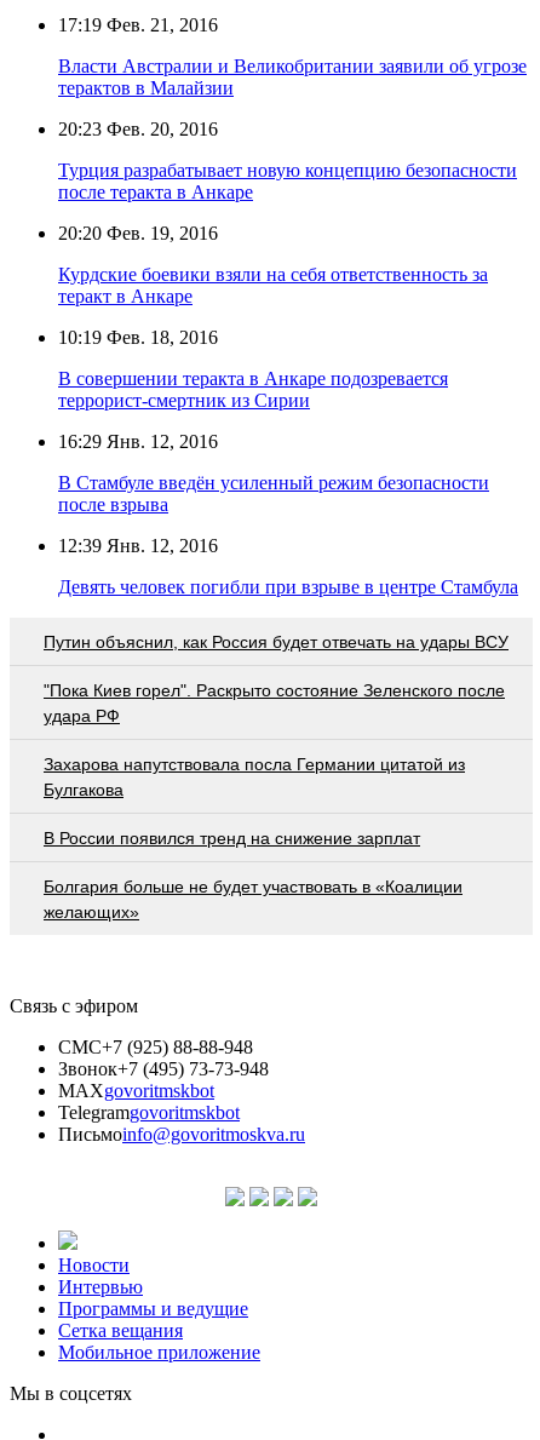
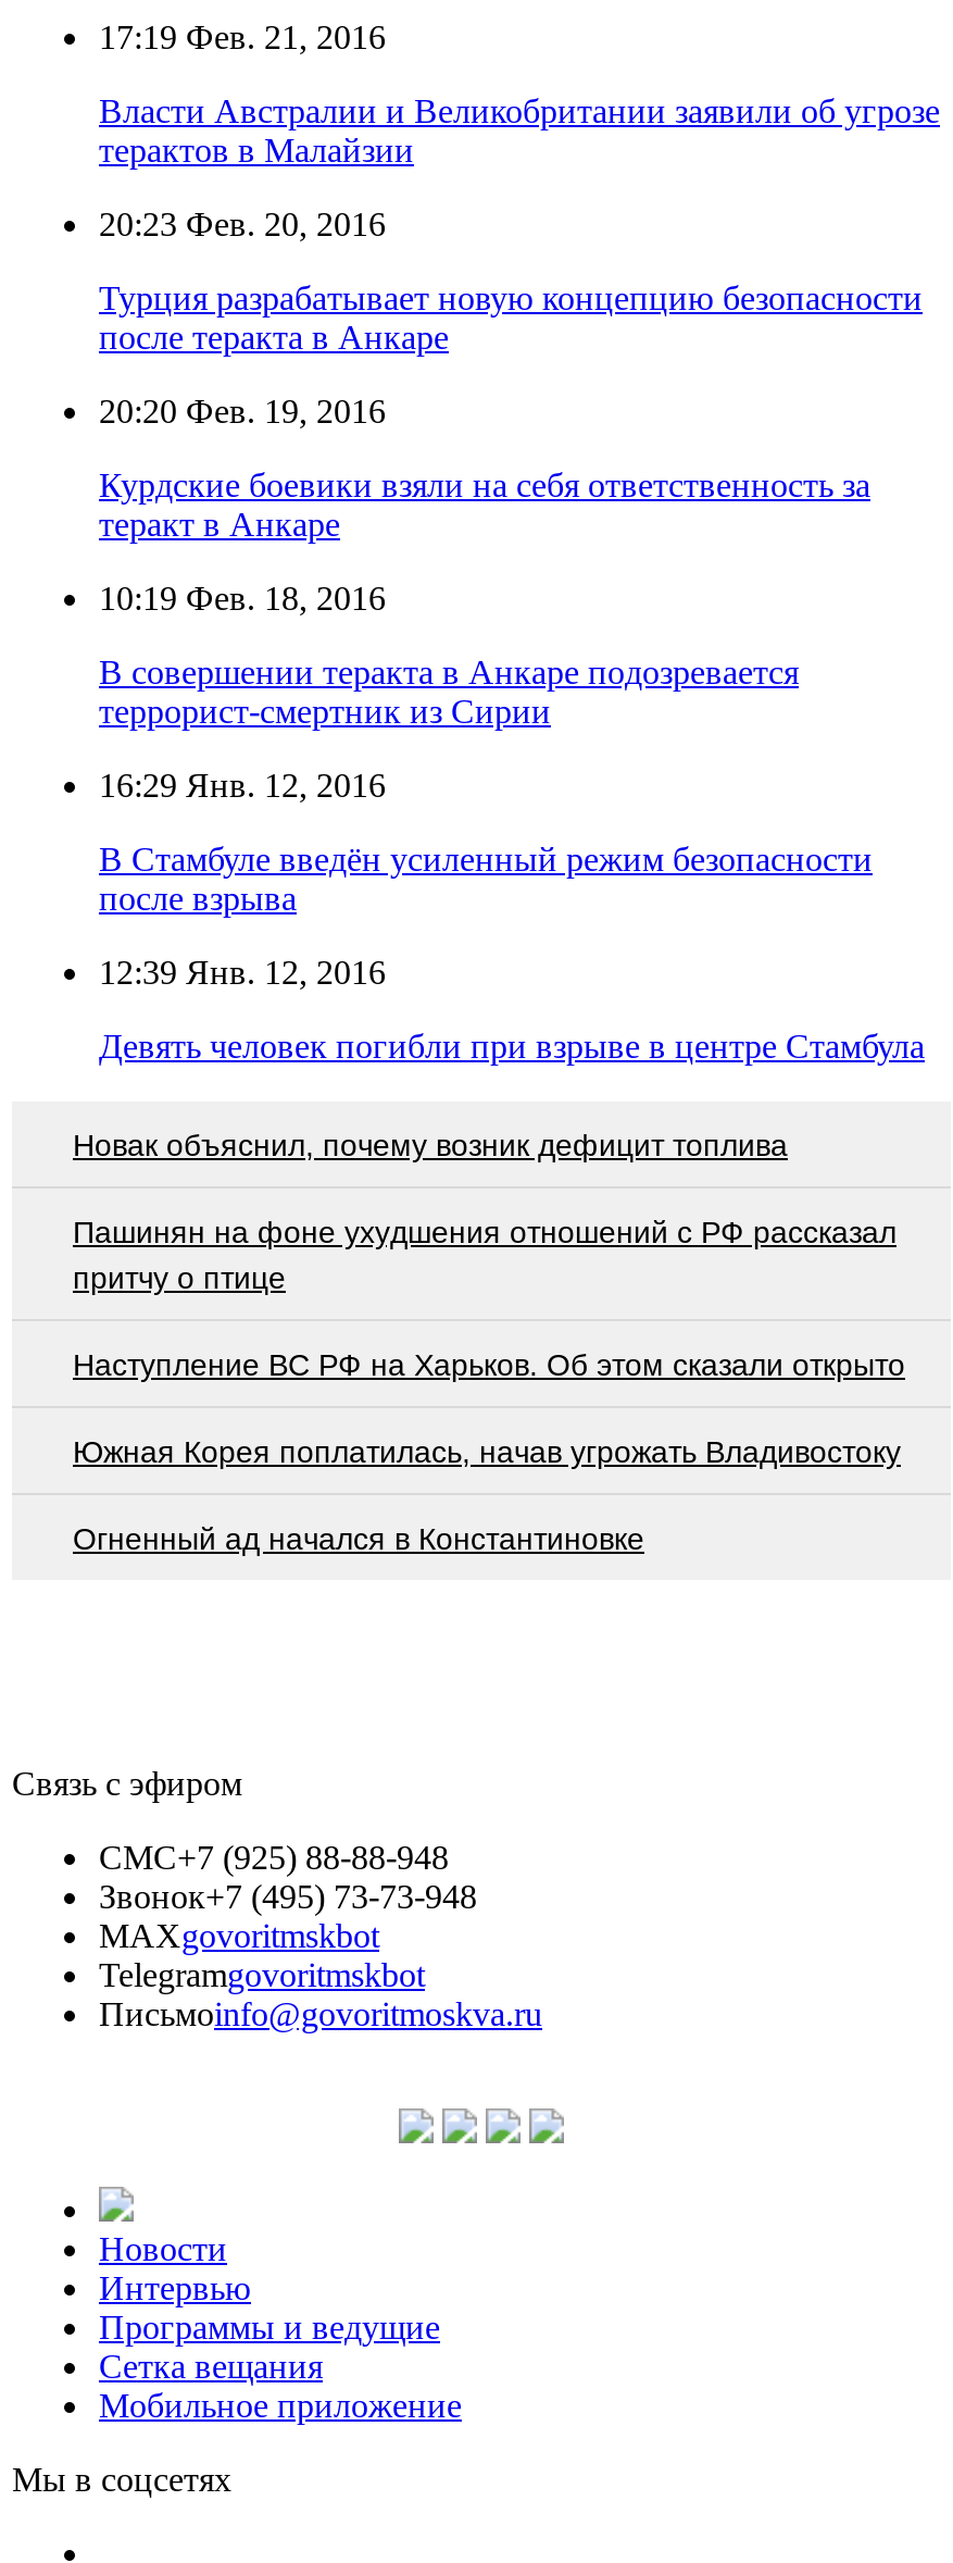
[44,632,509,651] Путин объяснил, как Россия будет отвечать на удары ВСУ -> [73,1127,788,1162] Новак объяснил, почему возник дефицит топлива
[44,680,505,725] "Пока Киев горел". Раскрыто состояние Зеленского после | удара РФ -> [73,1214,896,1294] Пашинян на фоне ухудшения отношений с РФ рассказал | притчу о птице
[44,754,465,799] Захарова напутствовала посла Германии цитатой из | Булгакова -> [73,1346,905,1381] Наступление ВС РФ на Харьков. Об этом сказали открыто
[44,828,420,847] В России появился тренд на снижение зарплат -> [73,1433,901,1468] Южная Корея поплатилась, начав угрожать Владивостоку
[44,876,463,921] Болгария больше не будет участвовать в «Коалиции | желающих» -> [73,1520,644,1555] Огненный ад начался в Константиновке

